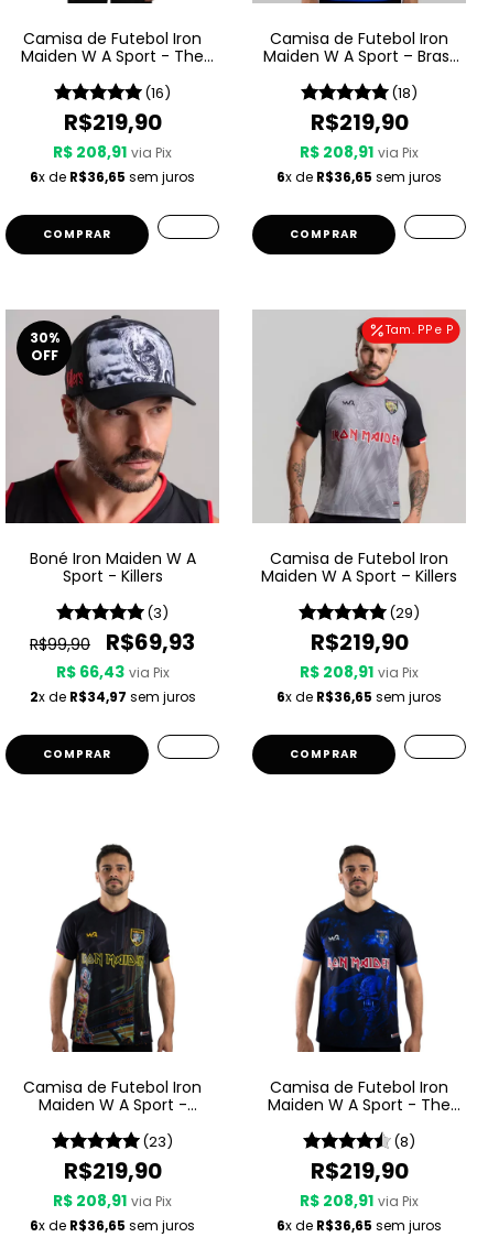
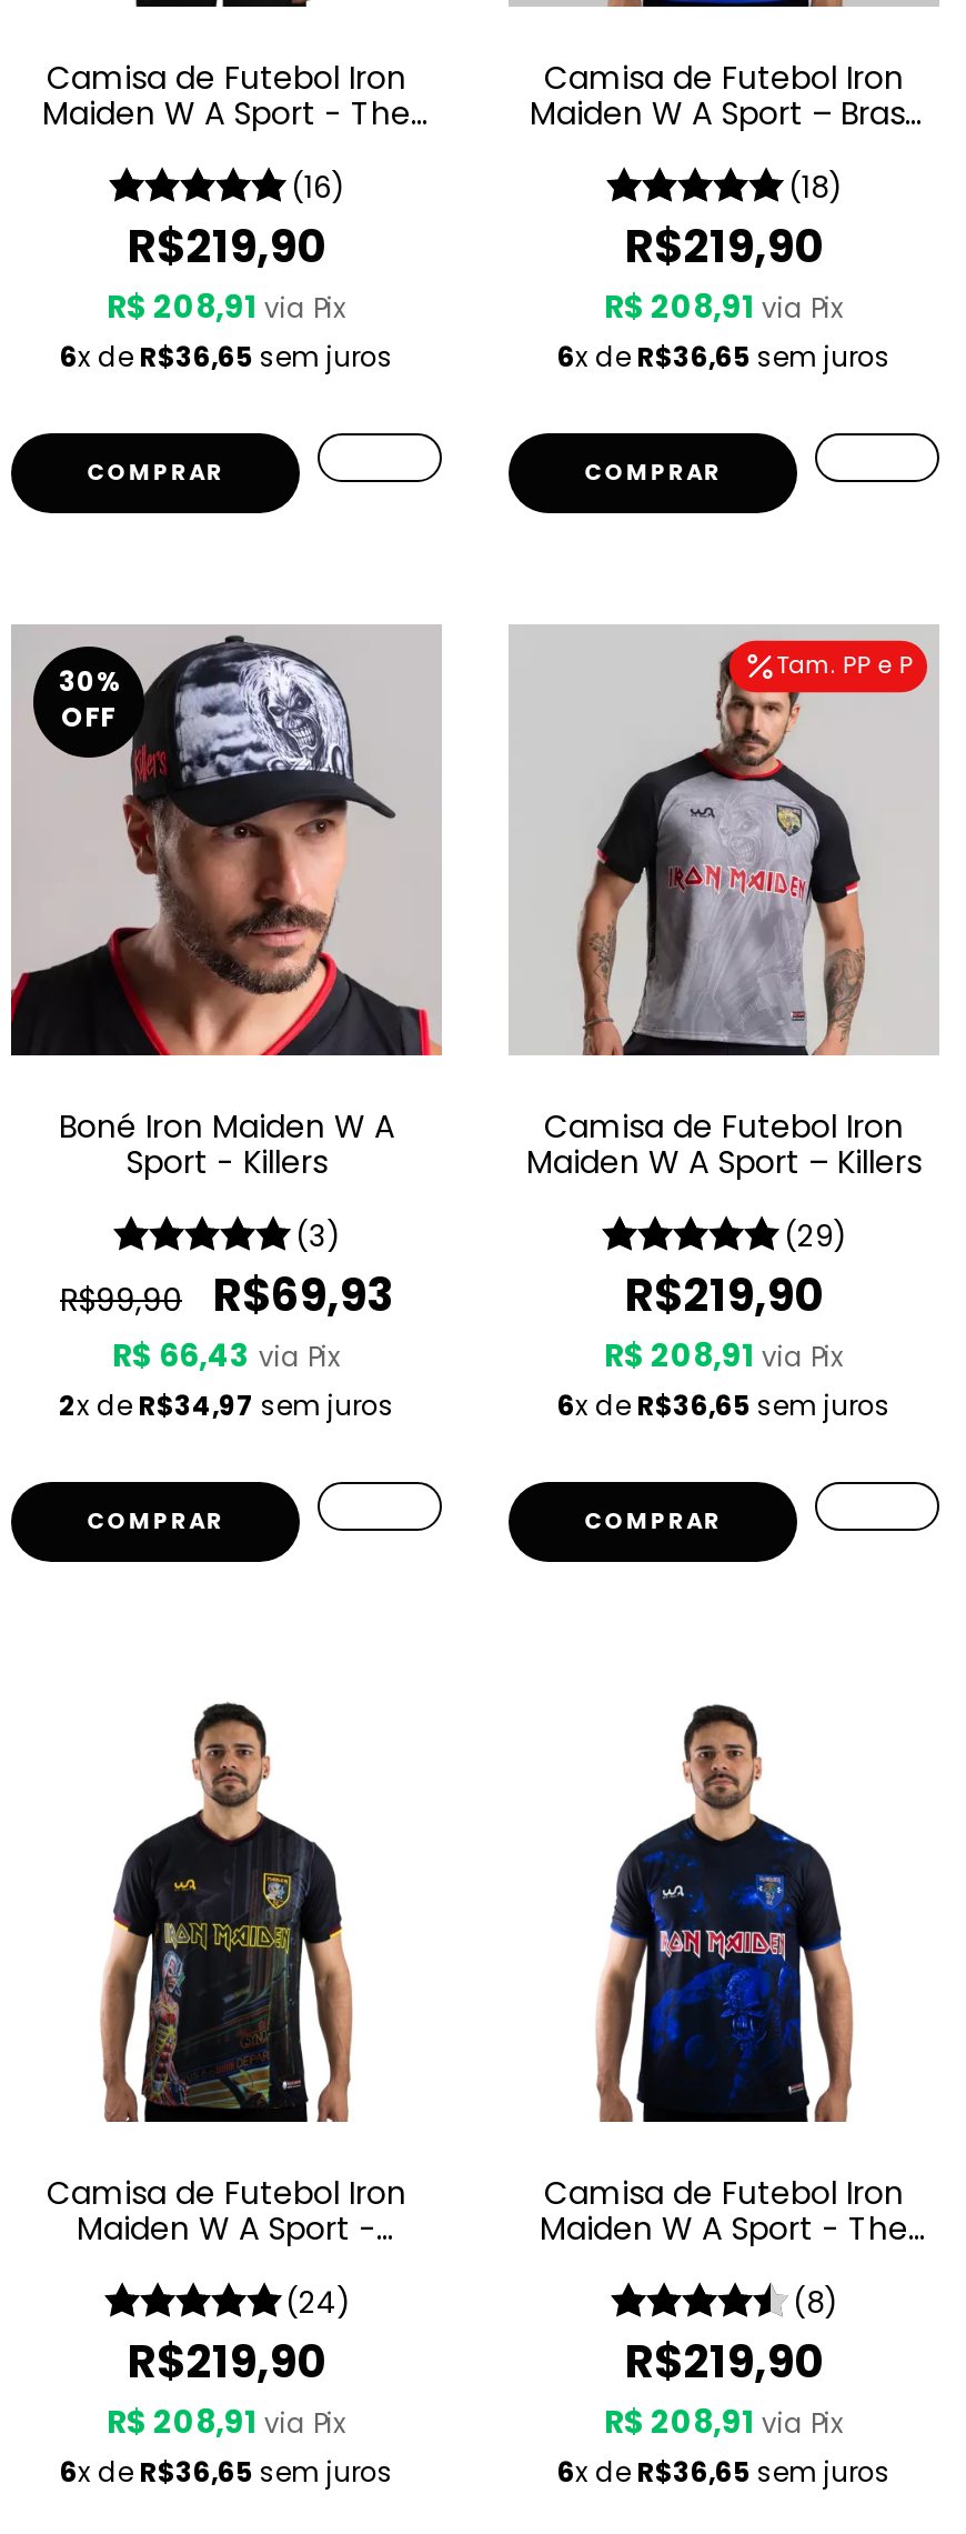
[142,1131,173,1152] (23) -> [285,2282,350,2324] (24)

